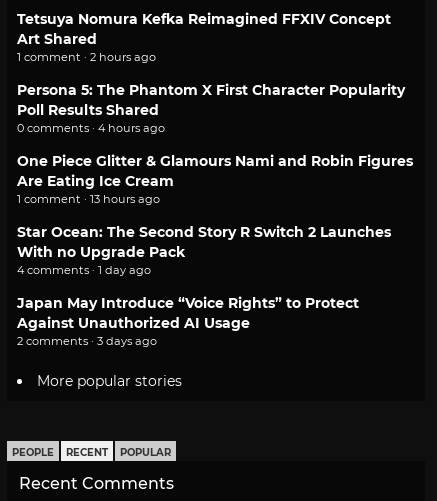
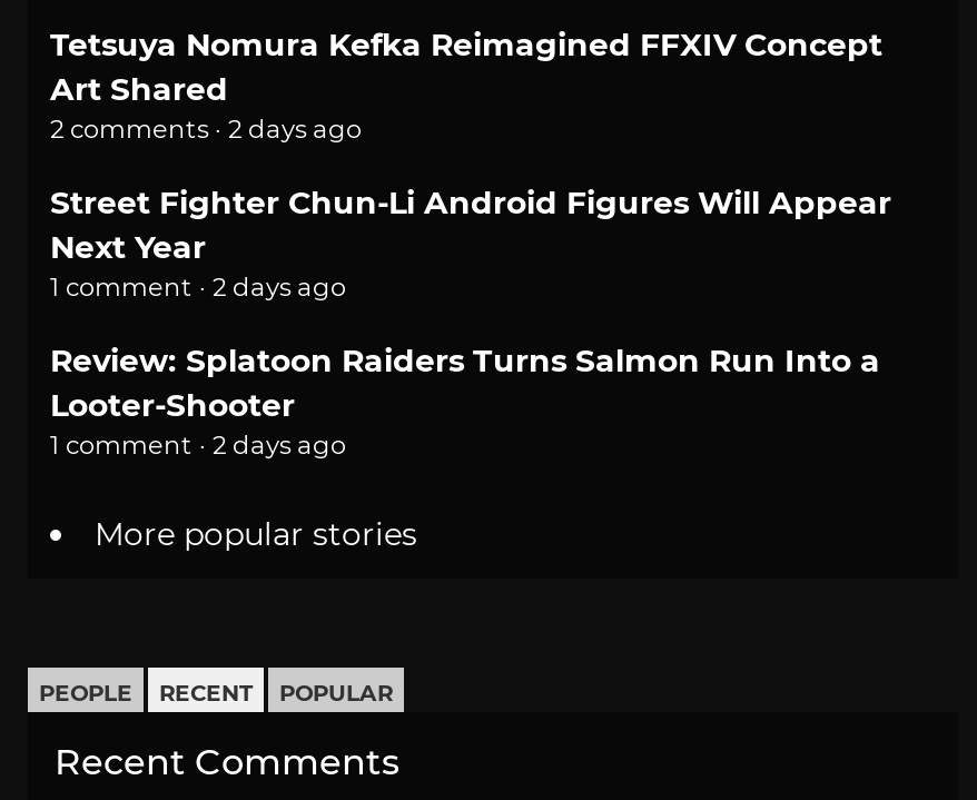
[17,50,413,348] 1 comment · 2 hours ago | Persona 5: The Phantom X First Character Popularity | Poll Results Shared | 0 comments · 4 hours ago | One Piece Glitter & Glamours Nami and Robin Figures | Are Eating Ice Cream | 1 comment · 13 hours ago | Star Ocean: The Second Story R Switch 2 Launches | With no Upgrade Pack | 4 comments · 1 day ago | Japan May Introduce “Voice Rights” to Protect | Against Unauthorized AI Usage | 2 comments · 3 days ago -> [50,113,891,460] 2 comments · 2 days ago | Street Fighter Chun-Li Android Figures Will Appear | Next Year | 1 comment · 2 days ago | Review: Splatoon Raiders Turns Salmon Run Into a | Looter-Shooter | 1 comment · 2 days ago

